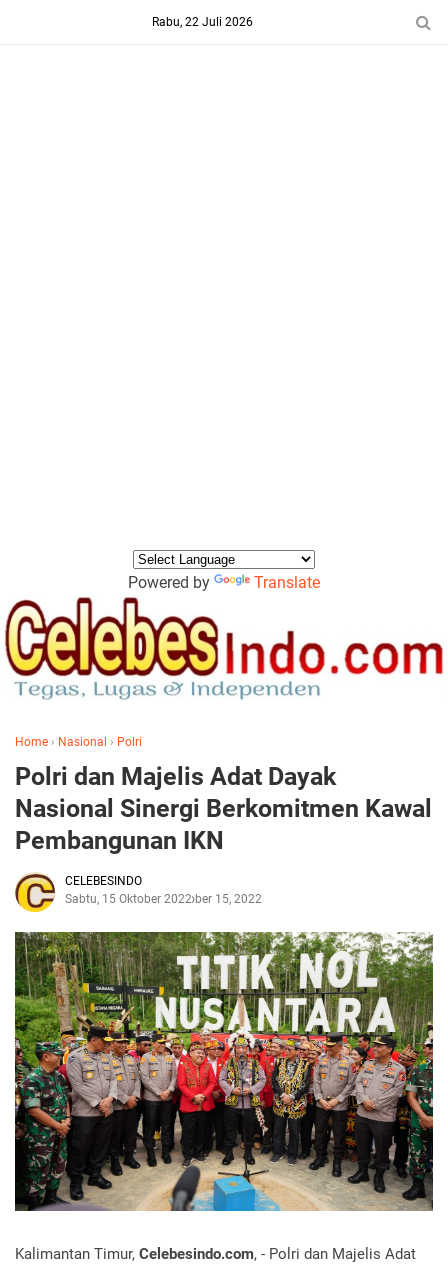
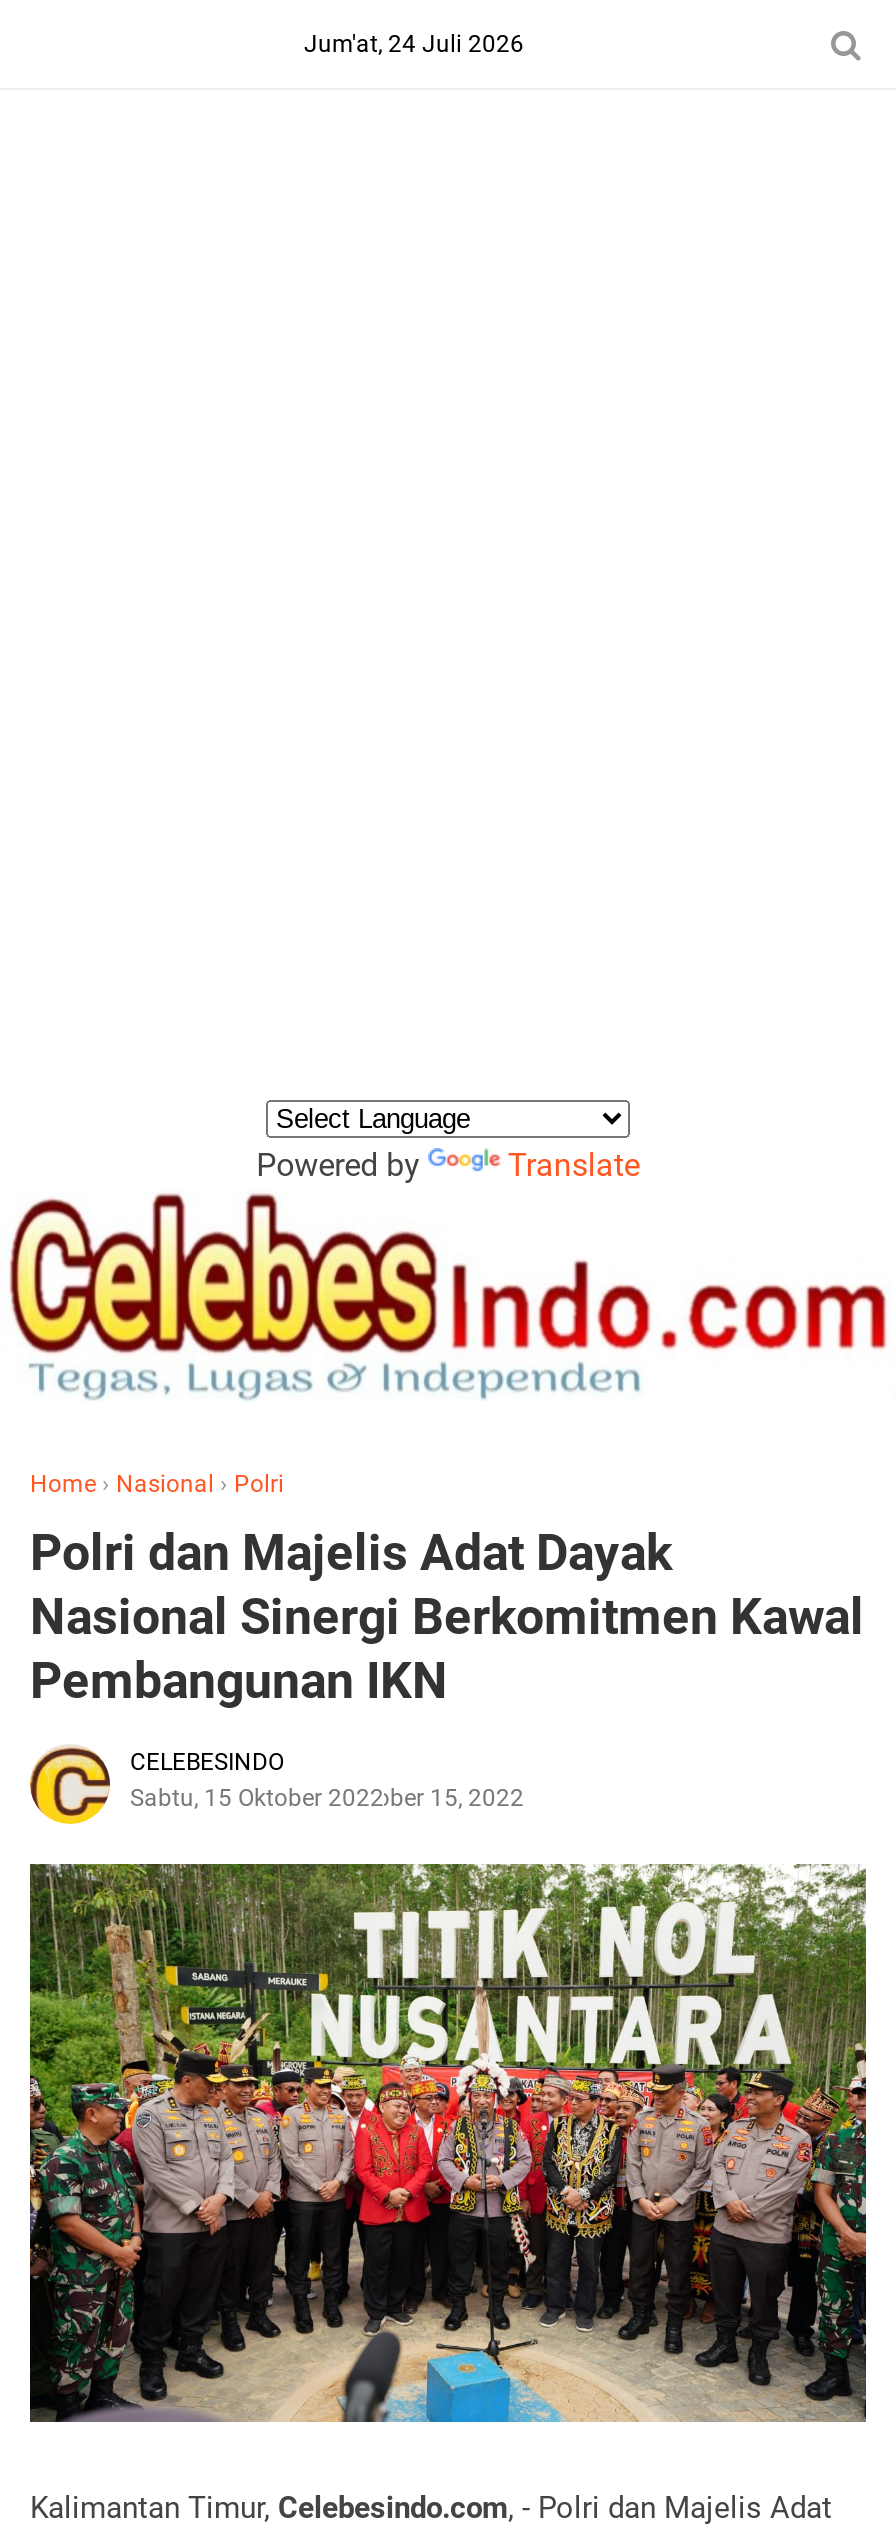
[152,15,253,29] Rabu, 22 Juli 2026 -> [304,30,524,58] Jum'at, 24 Juli 2026

